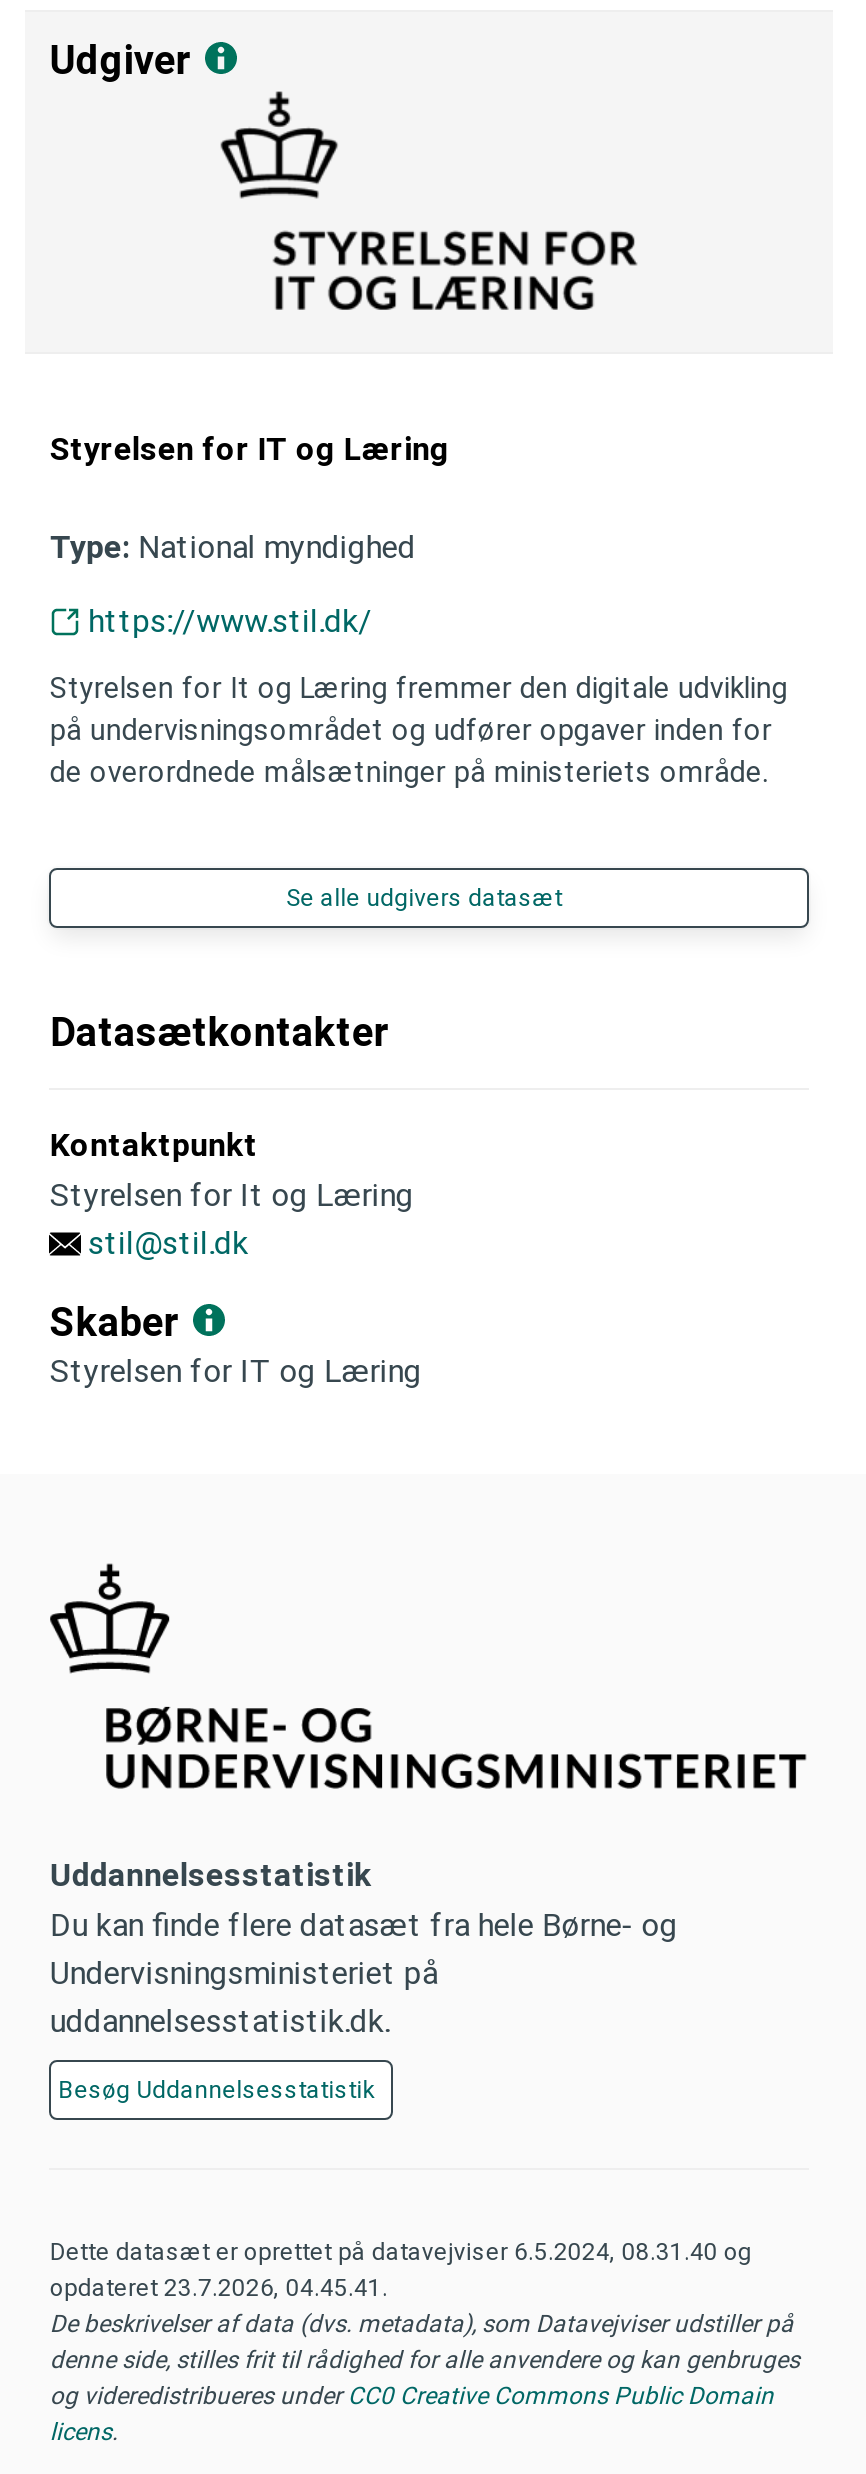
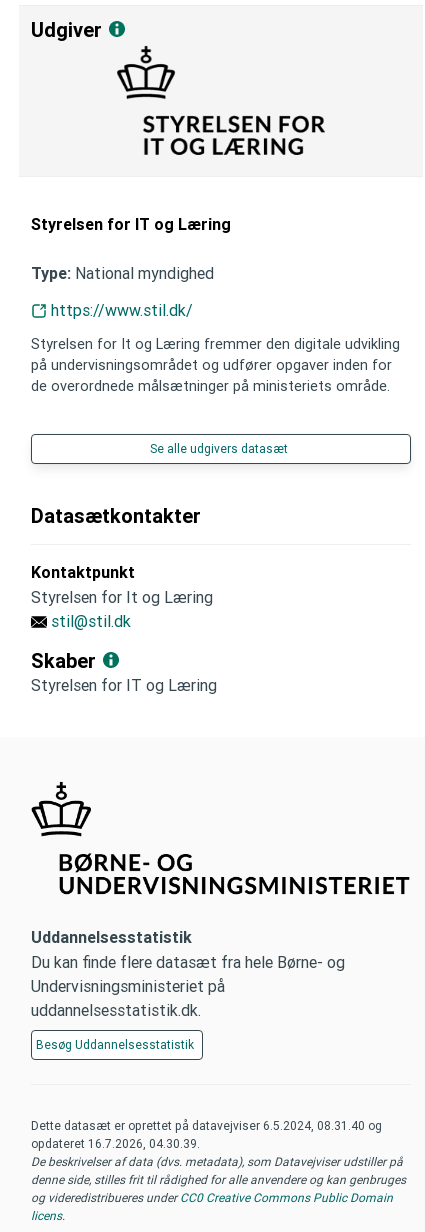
[50,2271,388,2301] opdateret 23.7.2026, 04.45.41. -> [31,1136,200,1151] opdateret 16.7.2026, 04.30.39.

